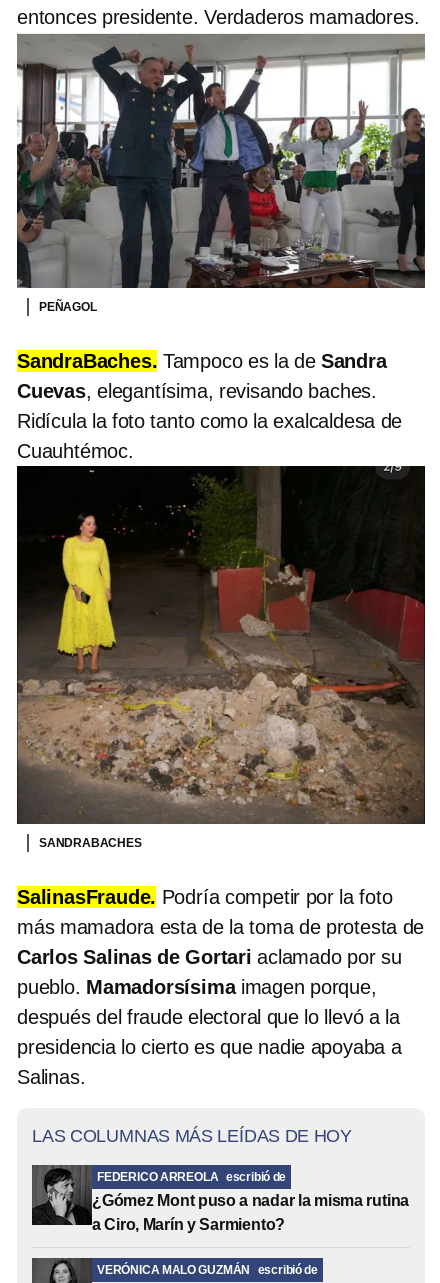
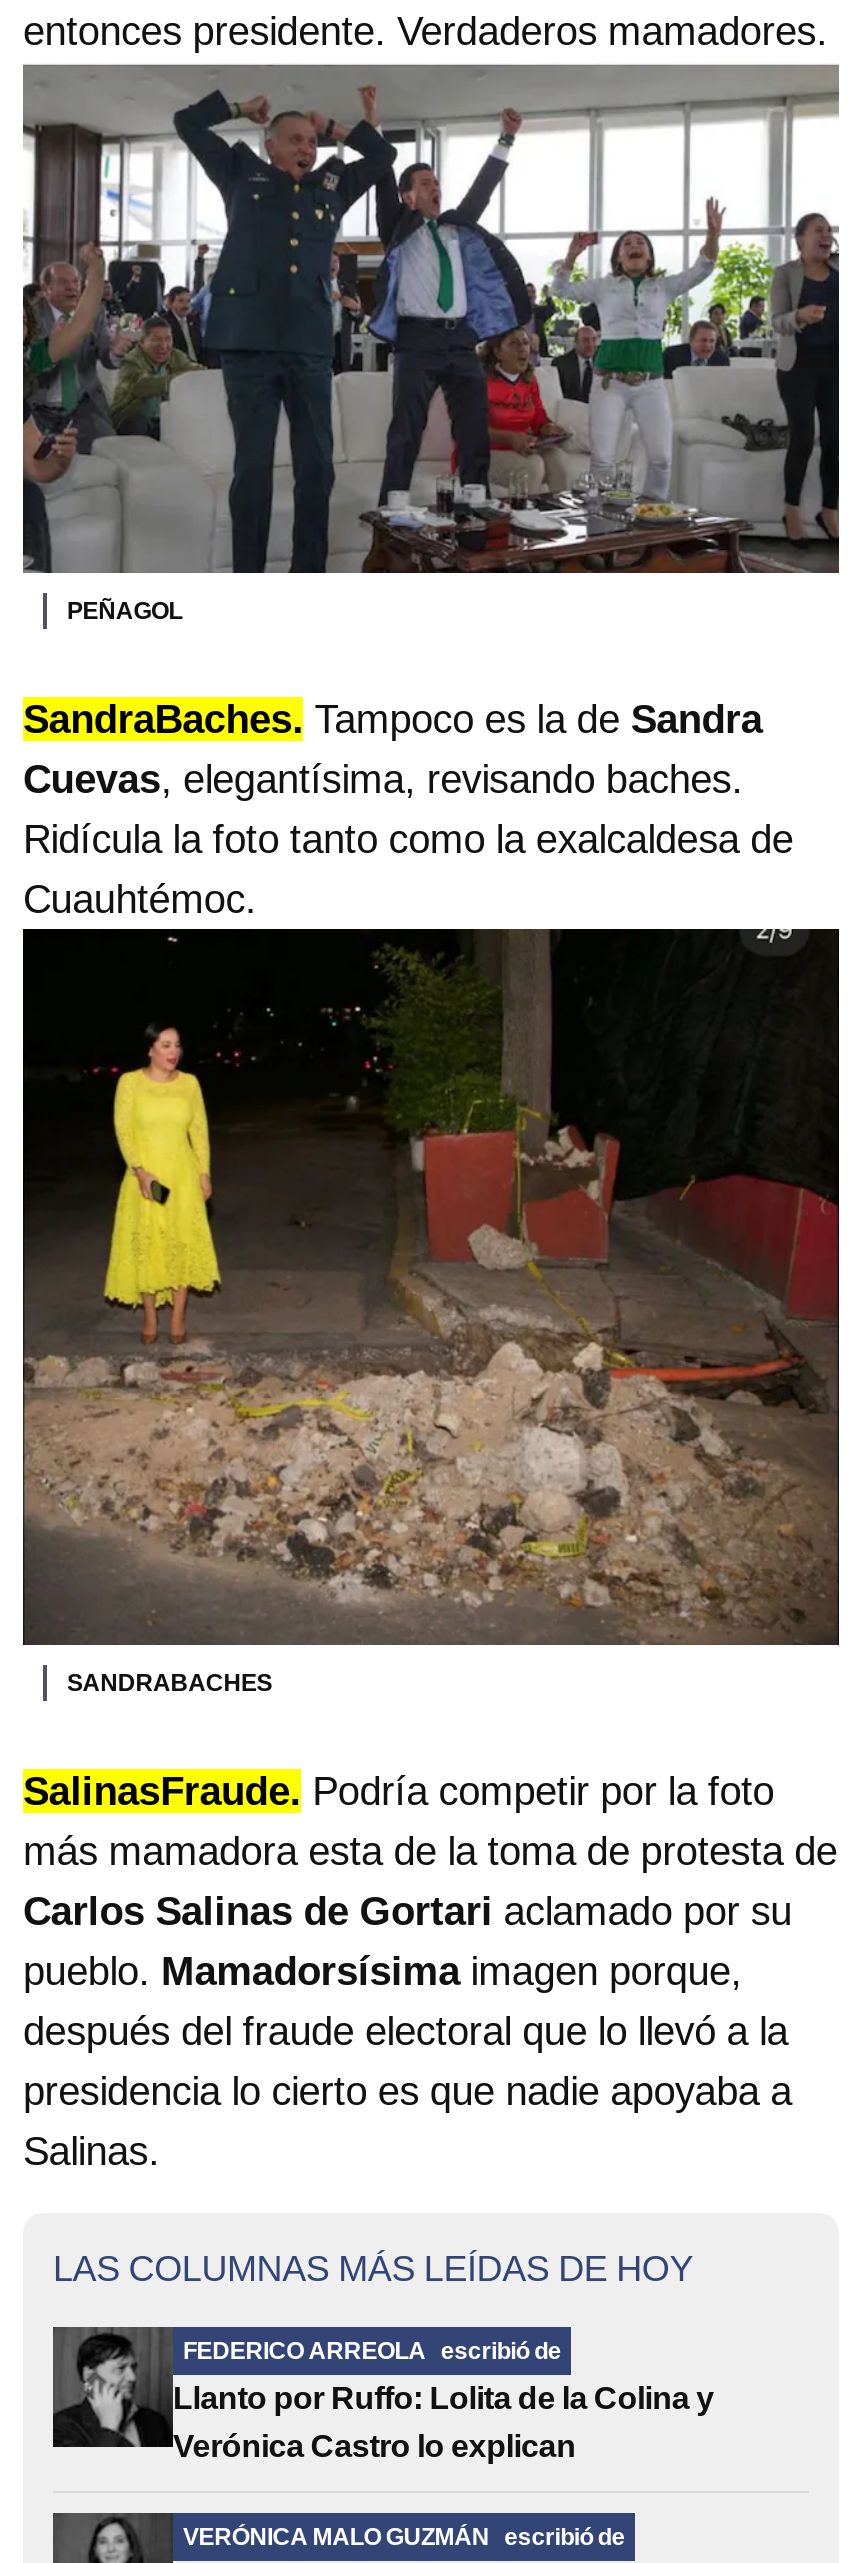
[92,1192,409,1233] ¿Gómez Mont puso a nadar la misma rutina | a Ciro, Marín y Sarmiento? -> [173,2381,714,2463] Llanto por Ruffo: Lolita de la Colina y | Verónica Castro lo explican

